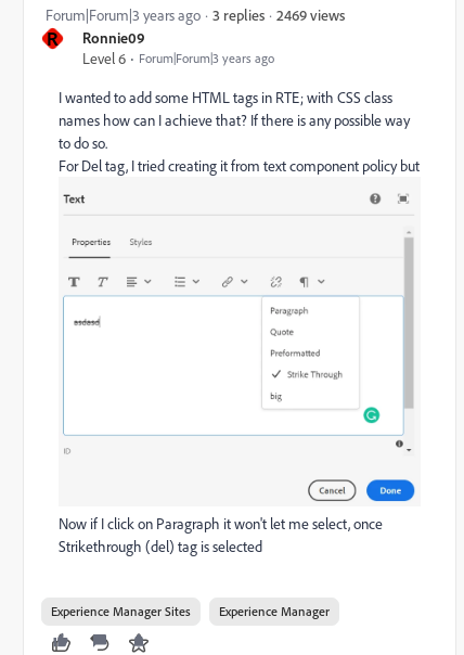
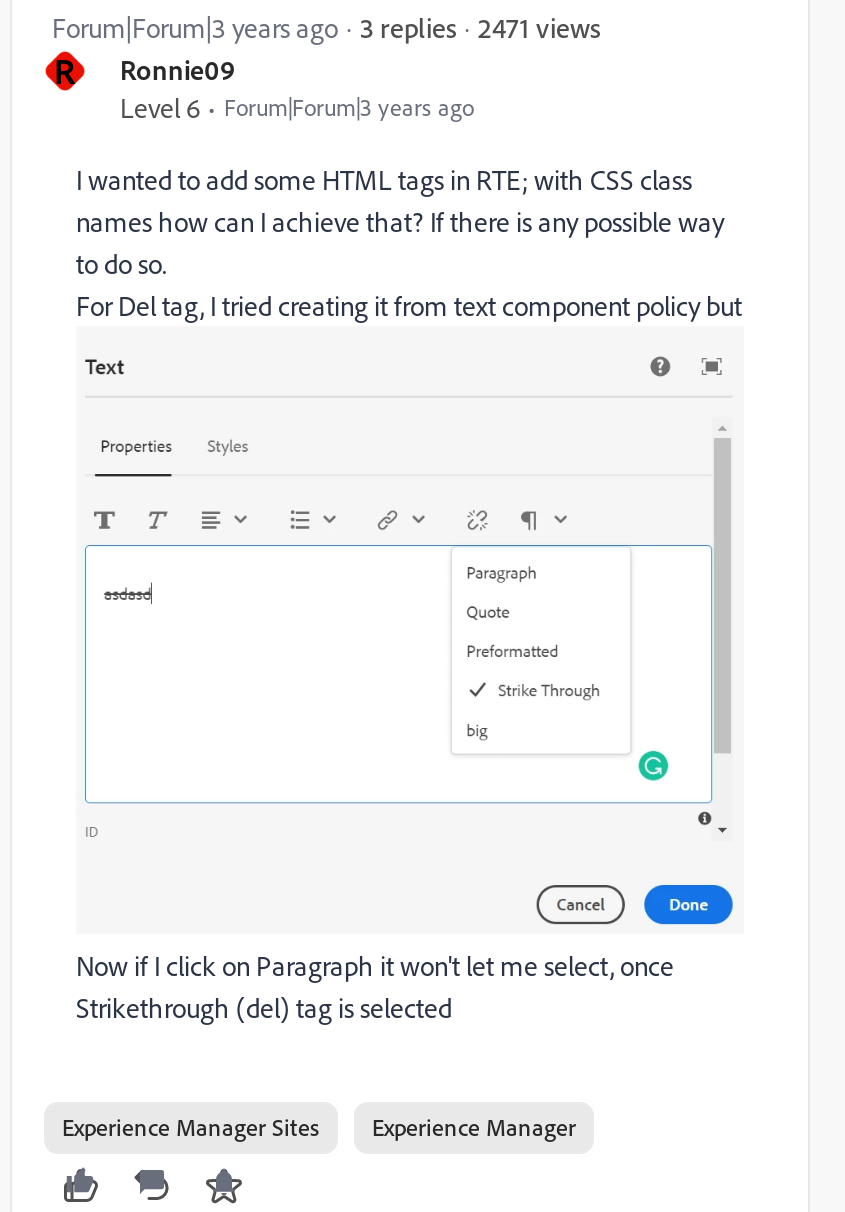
[276,5,345,23] 2469 views -> [478,9,600,43] 2471 views

